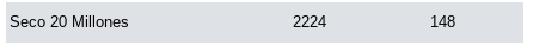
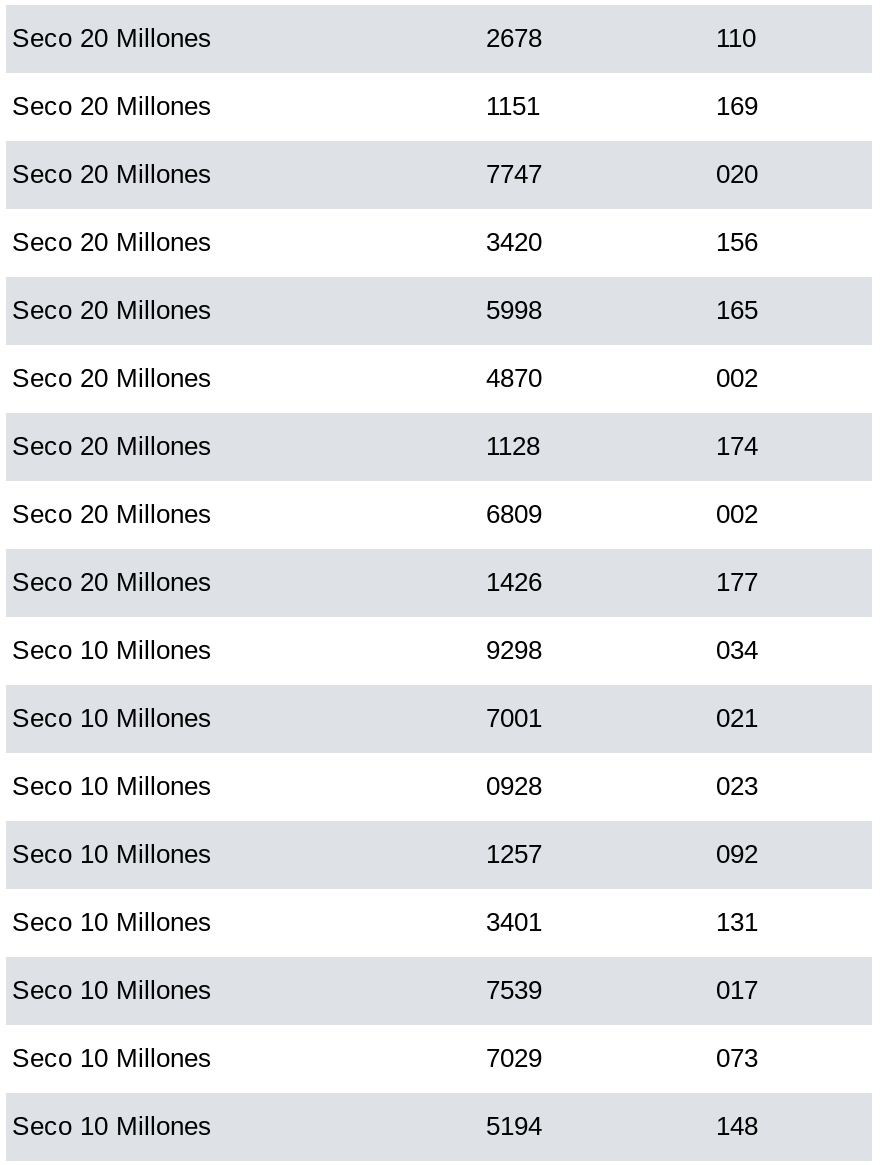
[293,13,326,31] 2224 -> [12,23,758,1141] 2678 | 110 | Seco 20 Millones | 1151 | 169 | Seco 20 Millones | 7747 | 020 | Seco 20 Millones | 3420 | 156 | Seco 20 Millones | 5998 | 165 | Seco 20 Millones | 4870 | 002 | Seco 20 Millones | 1128 | 174 | Seco 20 Millones | 6809 | 002 | Seco 20 Millones | 1426 | 177 | Seco 10 Millones | 9298 | 034 | Seco 10 Millones | 7001 | 021 | Seco 10 Millones | 0928 | 023 | Seco 10 Millones | 1257 | 092 | Seco 10 Millones | 3401 | 131 | Seco 10 Millones | 7539 | 017 | Seco 10 Millones | 7029 | 073 | Seco 10 Millones | 5194

